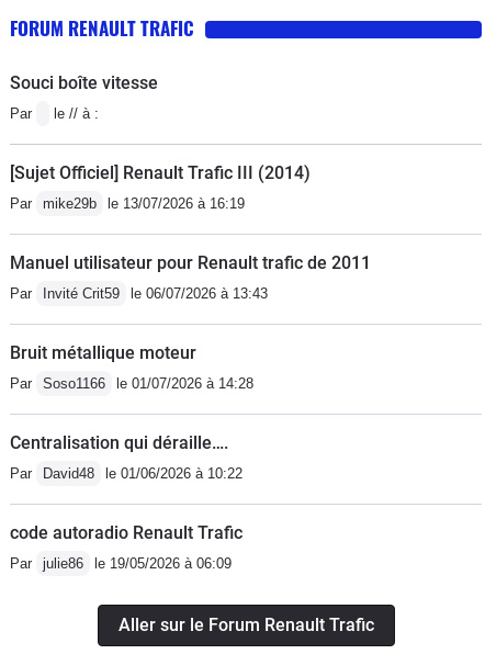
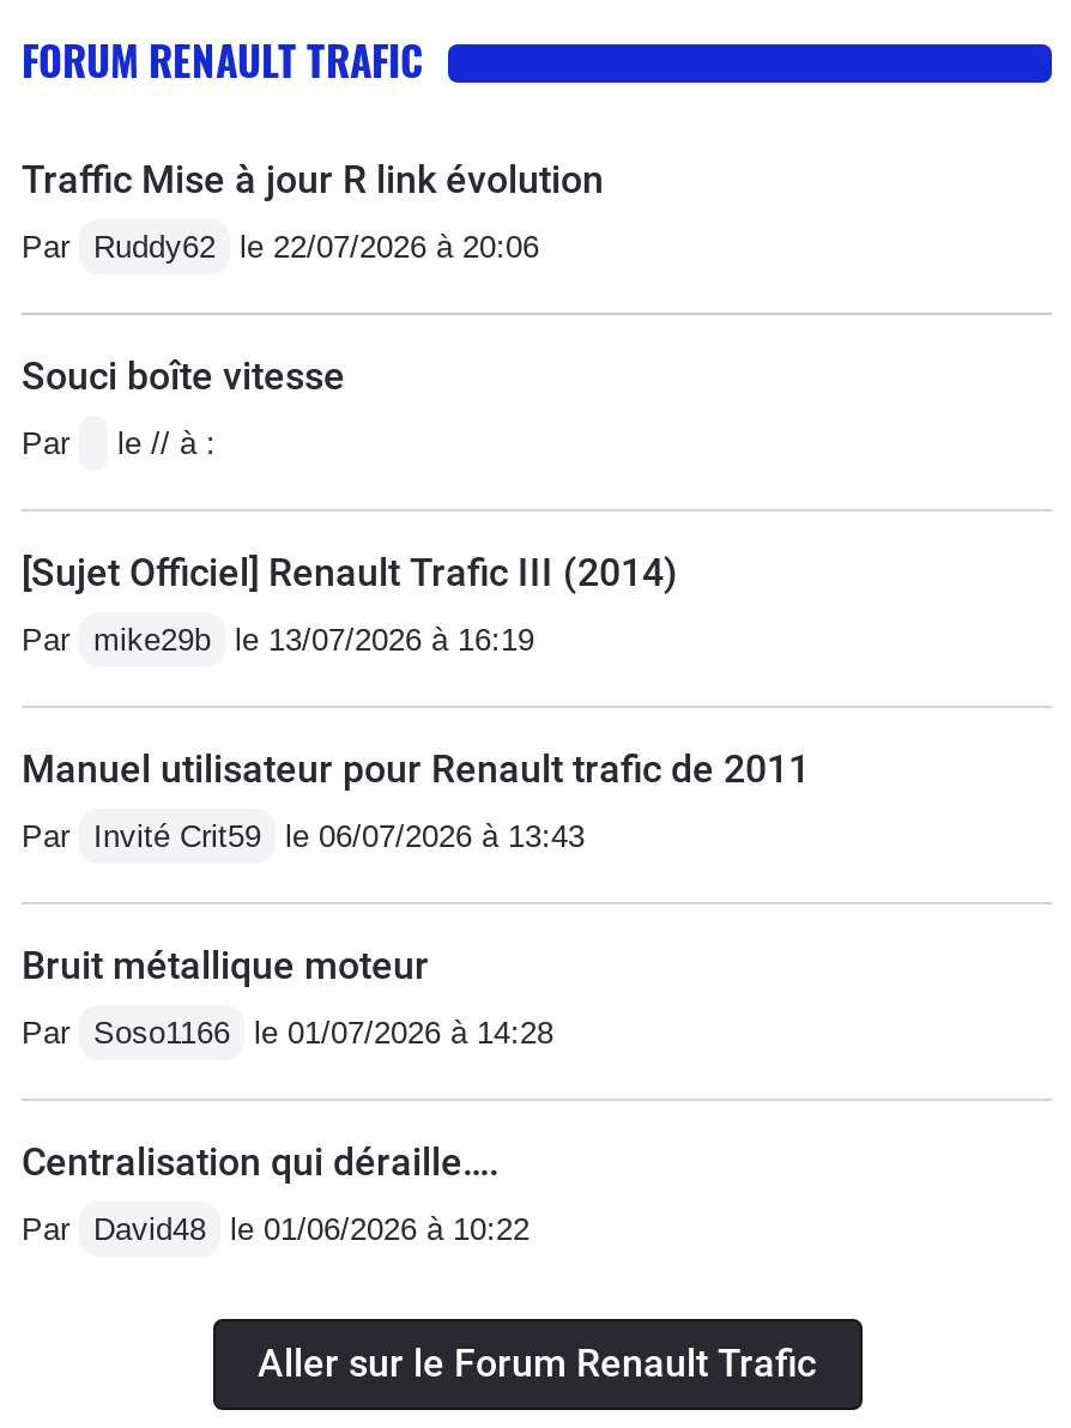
none -> [22,157,604,265] Traffic Mise à jour R link évolution | Par Ruddy62 le 22/07/2026 à 20:06
moved [10,72,371,482] -> [22,353,810,1247]: Souci boîte vitesse | Par | le // à : | ... | Centralisation qui déraille…. | Par David48 le 01/06/2026 à 10:22
[10,522,243,572] code autoradio Renault Trafic | Par julie86 le 19/05/2026 à 06:09 -> none

